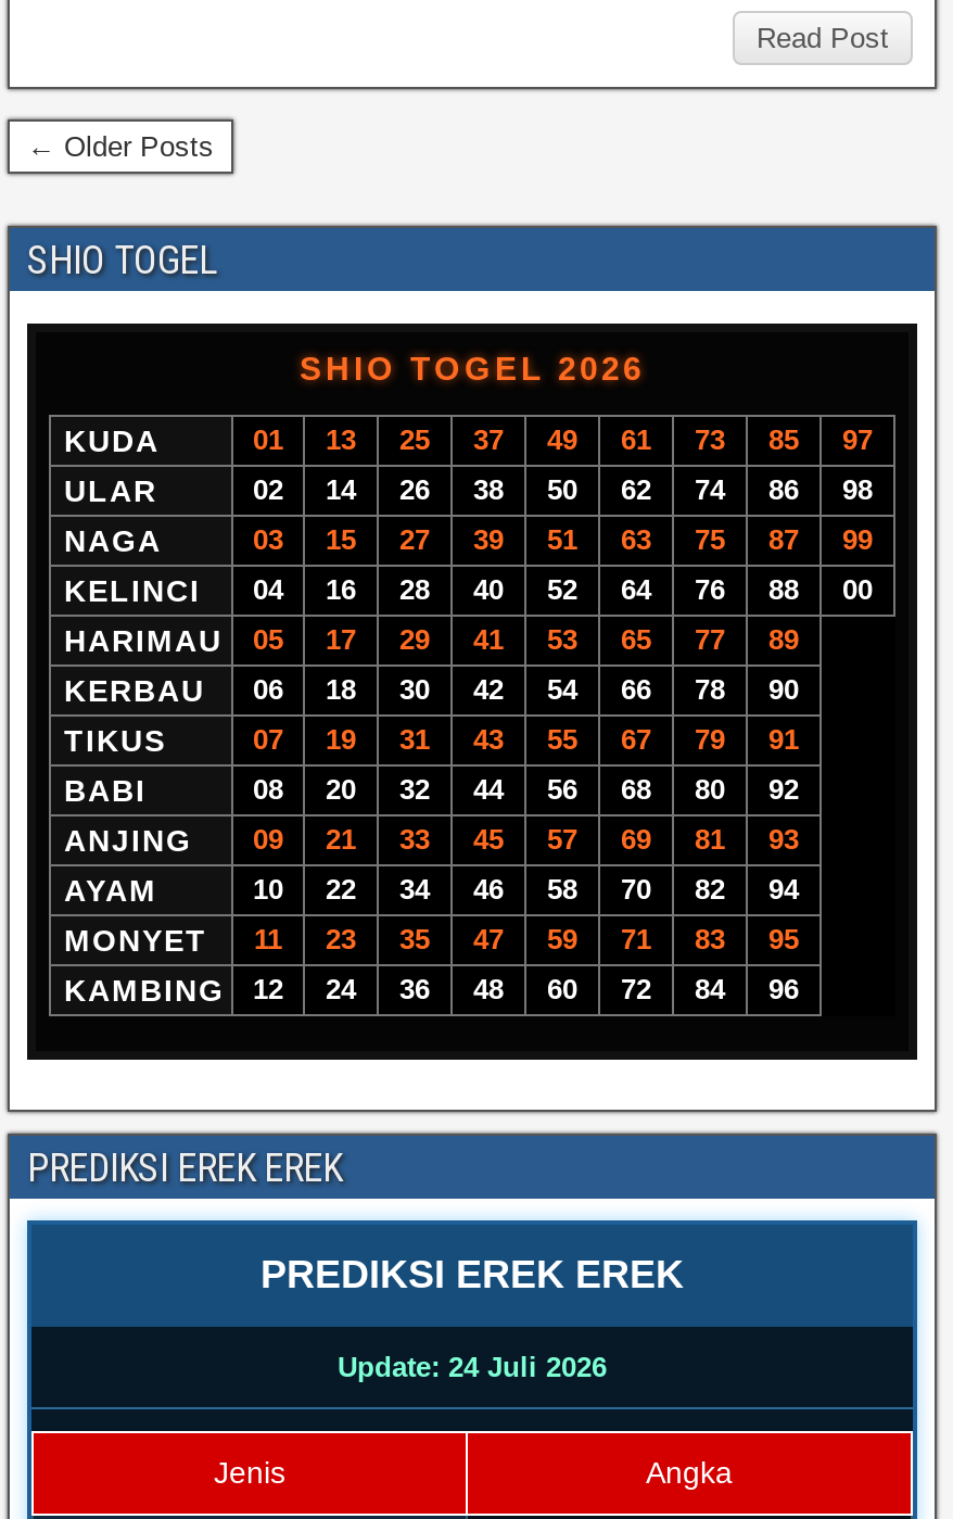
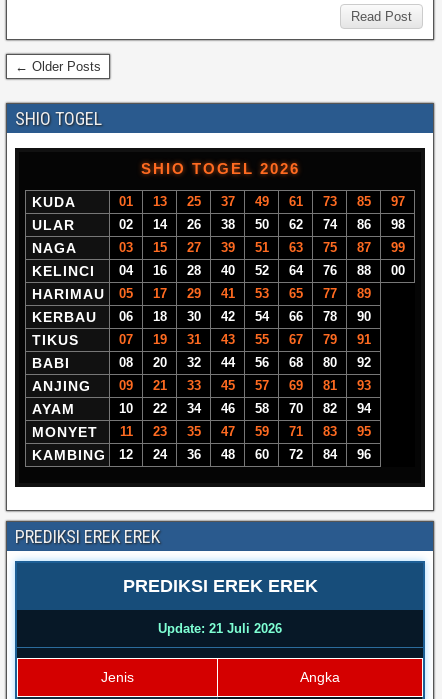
[338,1351,607,1383] Update: 24 Juli 2026 -> [158,621,282,636] Update: 21 Juli 2026

